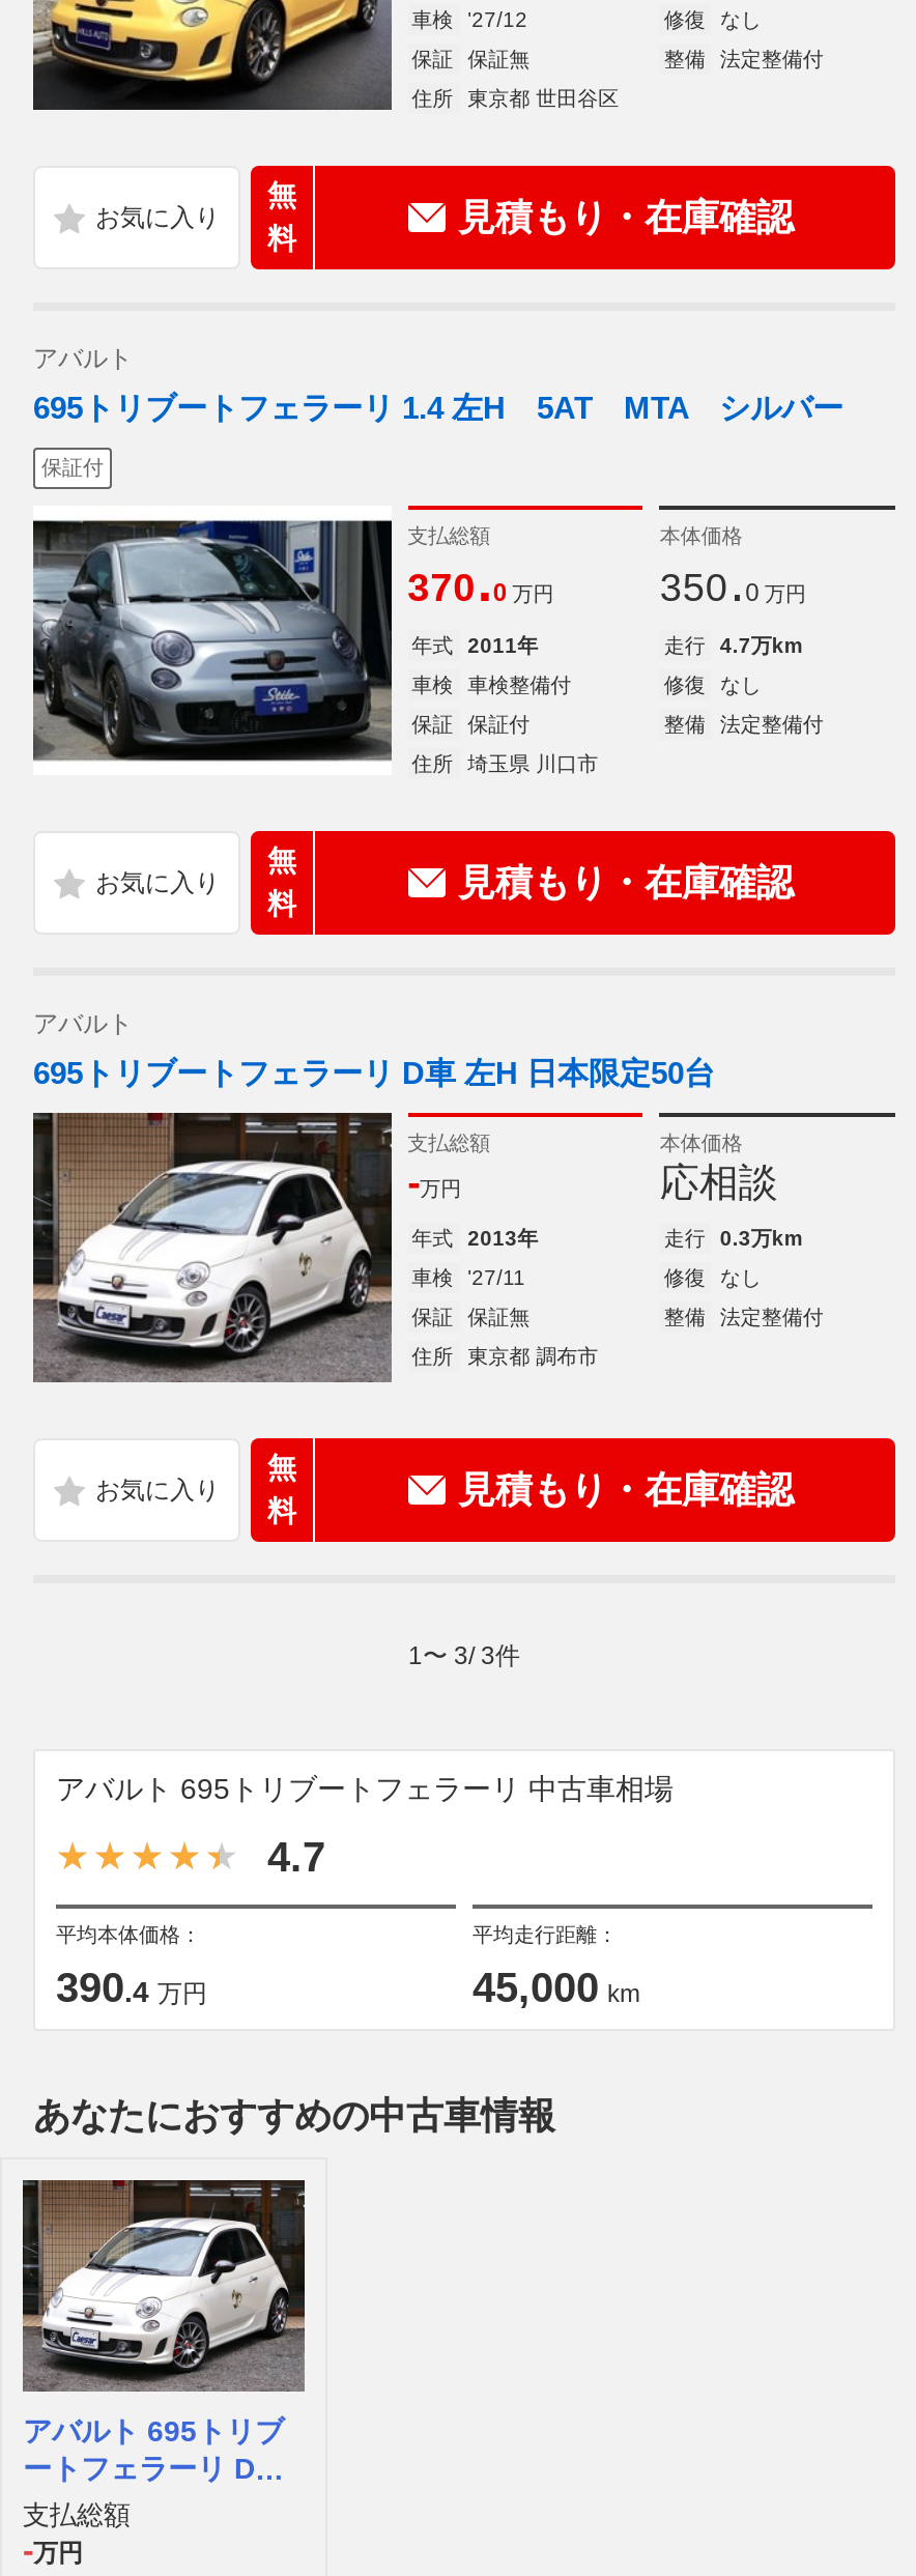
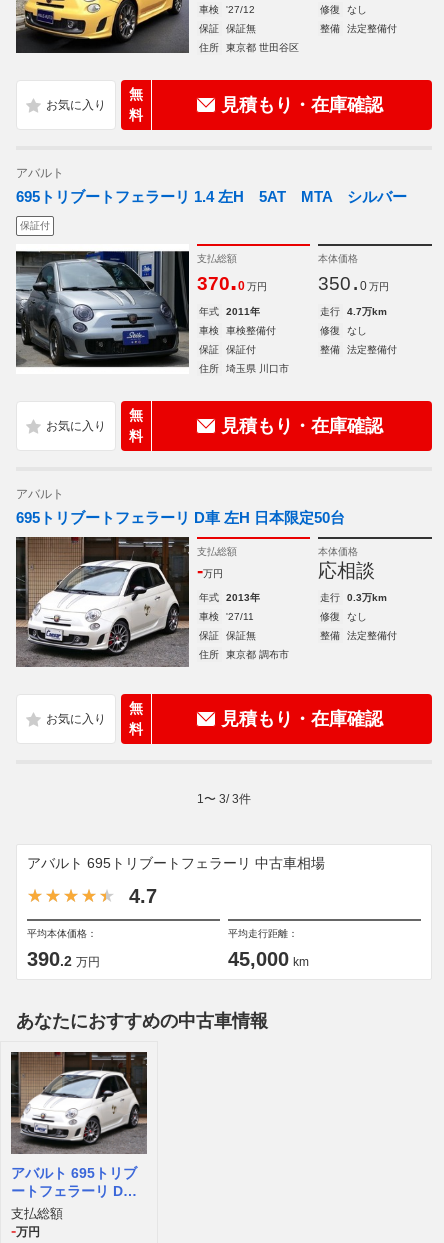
[56,1965,207,2011] 390.4万円 -> [27,948,100,970] 390.2万円

